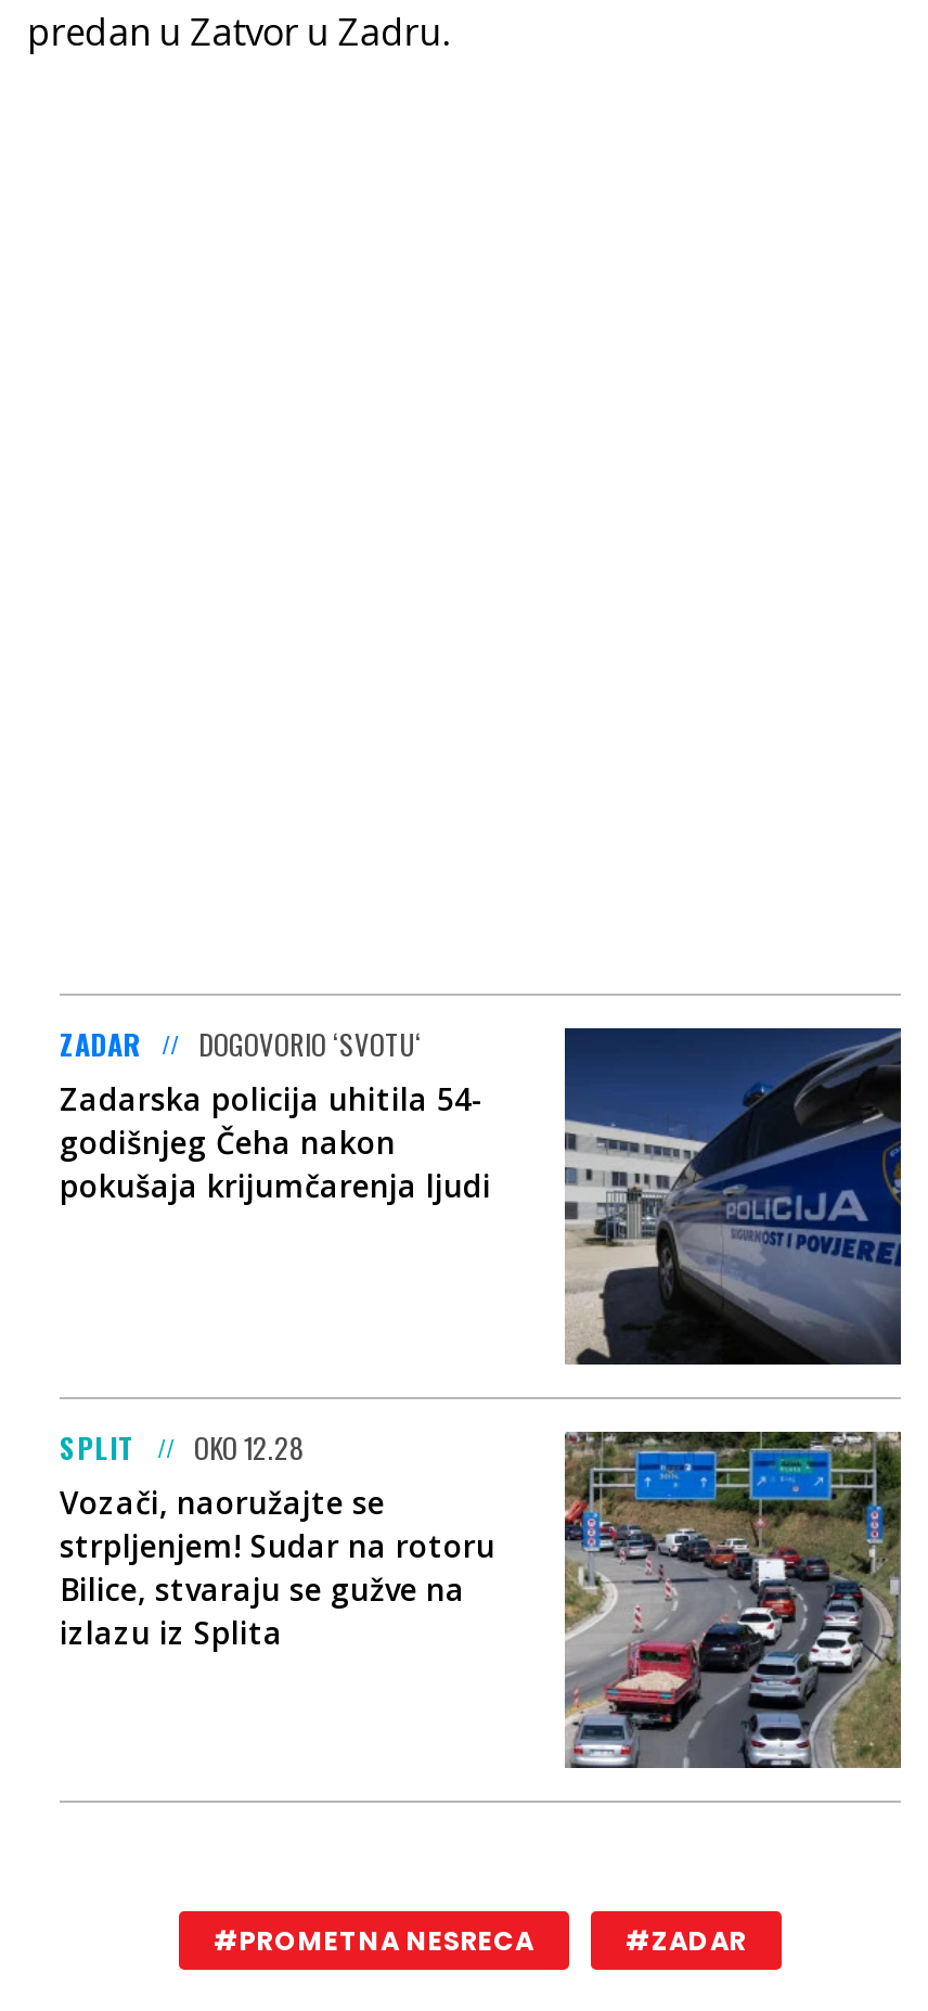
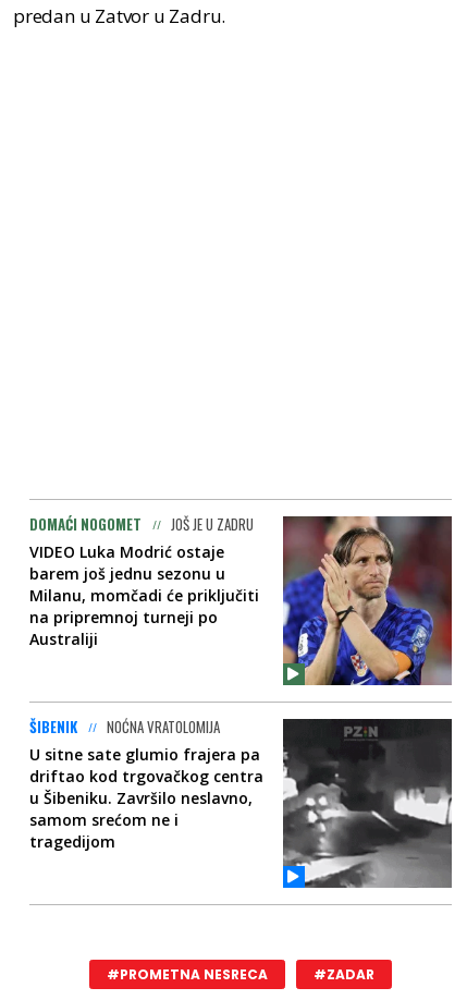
[60,1022,903,1367] [image] | ZADAR | DOGOVORIO ‘SVOTU‘ | Zadarska policija uhitila 54- | godišnjeg Čeha nakon | pokušaja krijumčarenja ljudi -> [29,513,453,686] [image] | DOMAĆI NOGOMET | JOŠ JE U ZADRU | VIDEO Luka Modrić ostaje | barem još jednu sezonu u | Milanu, momčadi će priključiti | na pripremnoj turneji po | Australiji
[60,1425,901,1770] [image] | SPLIT | OKO 12.28 | Vozači, naoružajte se | strpljenjem! Sudar na rotoru | Bilice, stvaraju se gužve na | izlazu iz Splita -> [29,716,453,889] [image] | ŠIBENIK | NOĆNA VRATOLOMIJA | U sitne sate glumio frajera pa | driftao kod trgovačkog centra | u Šibeniku. Završilo neslavno, | samom srećom ne i | tragedijom

